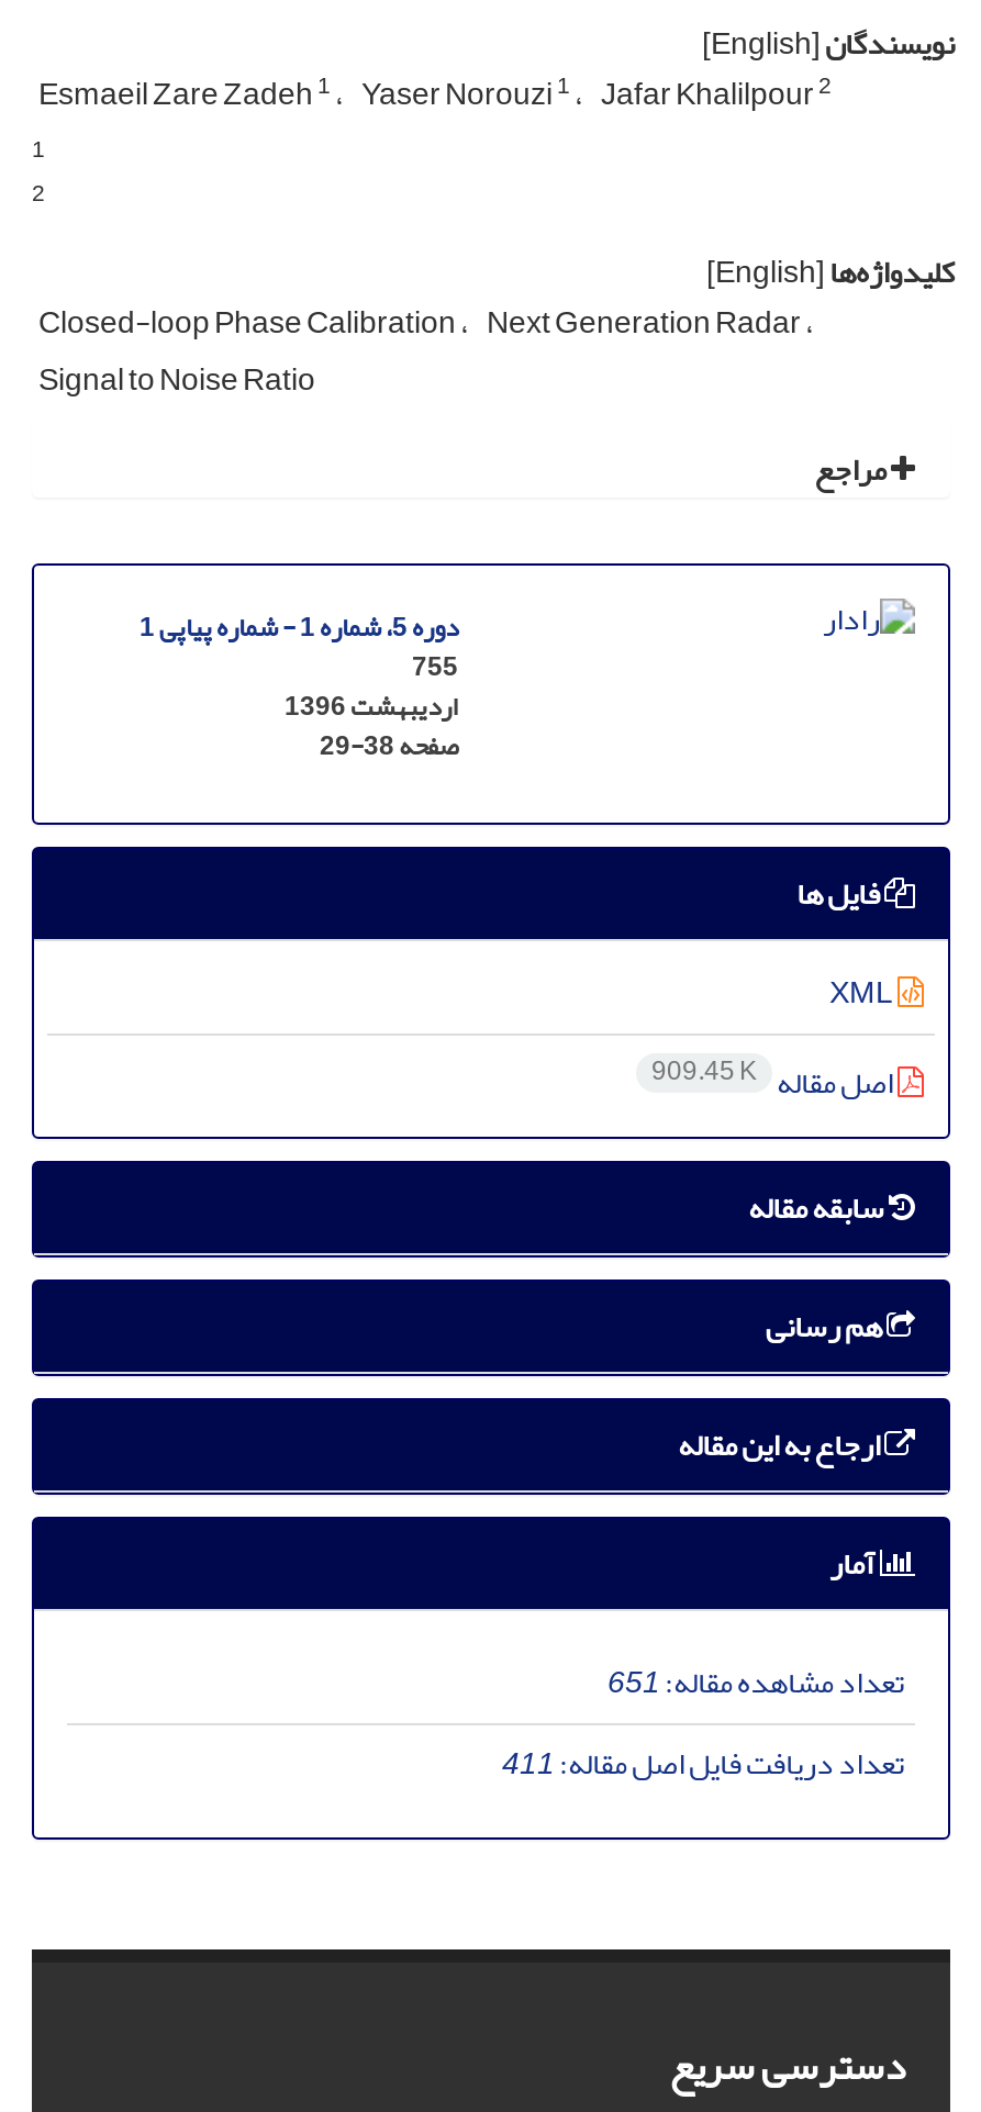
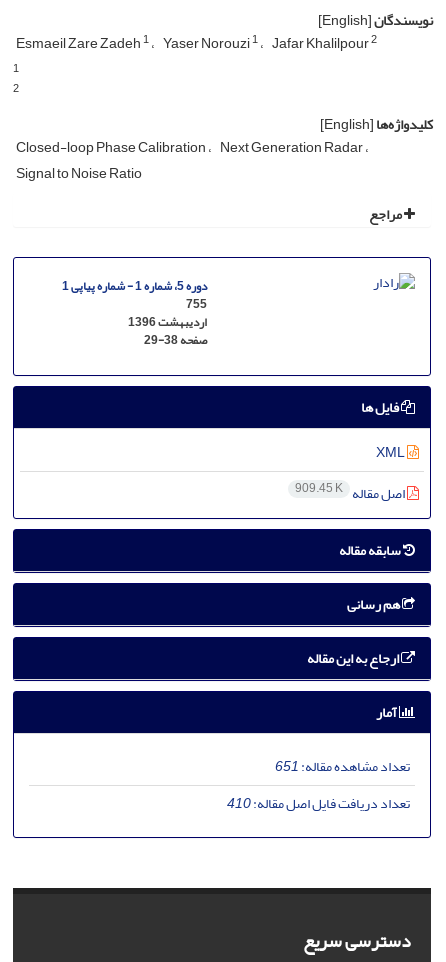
[502,1734,904,1793] تعداد دریافت فایل اصل مقاله:411 -> [227,790,410,817] تعداد دریافت فایل اصل مقاله:410

